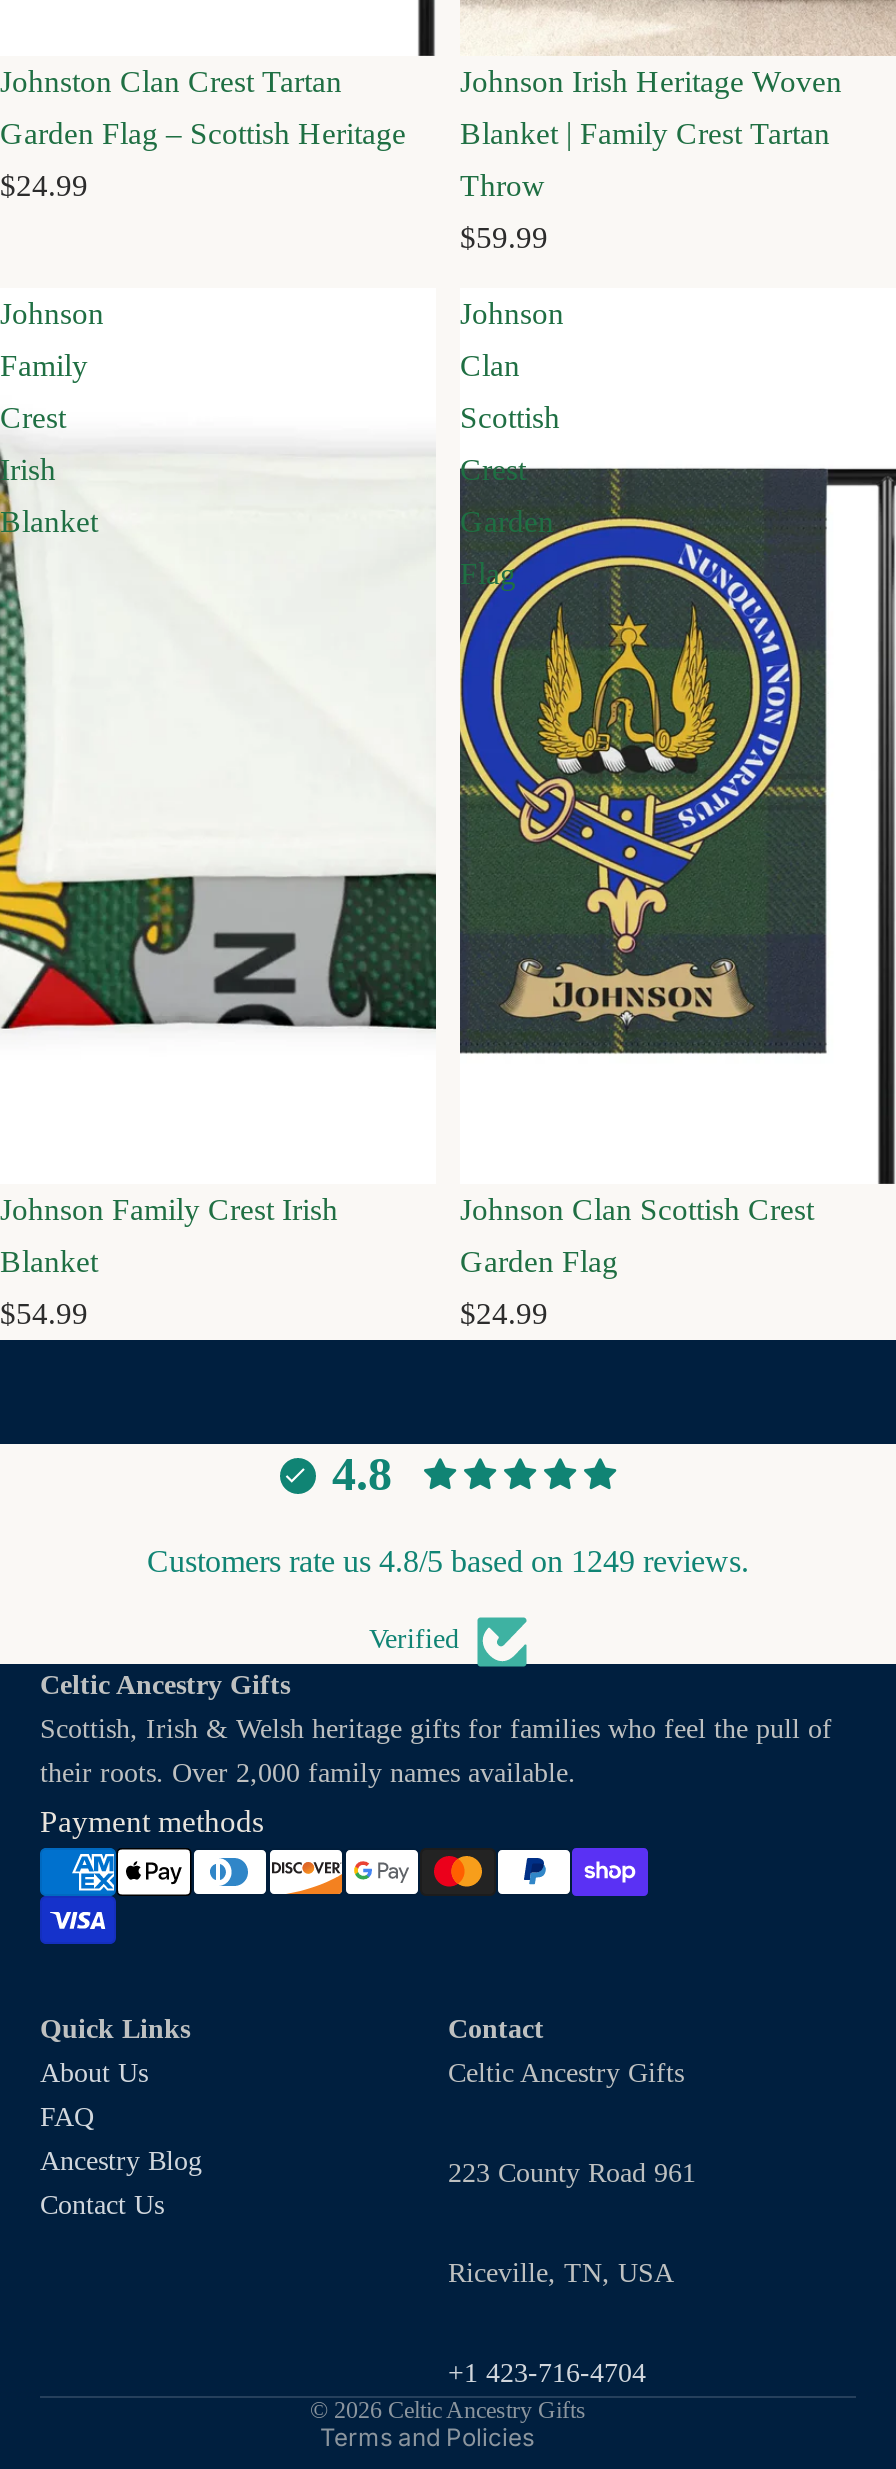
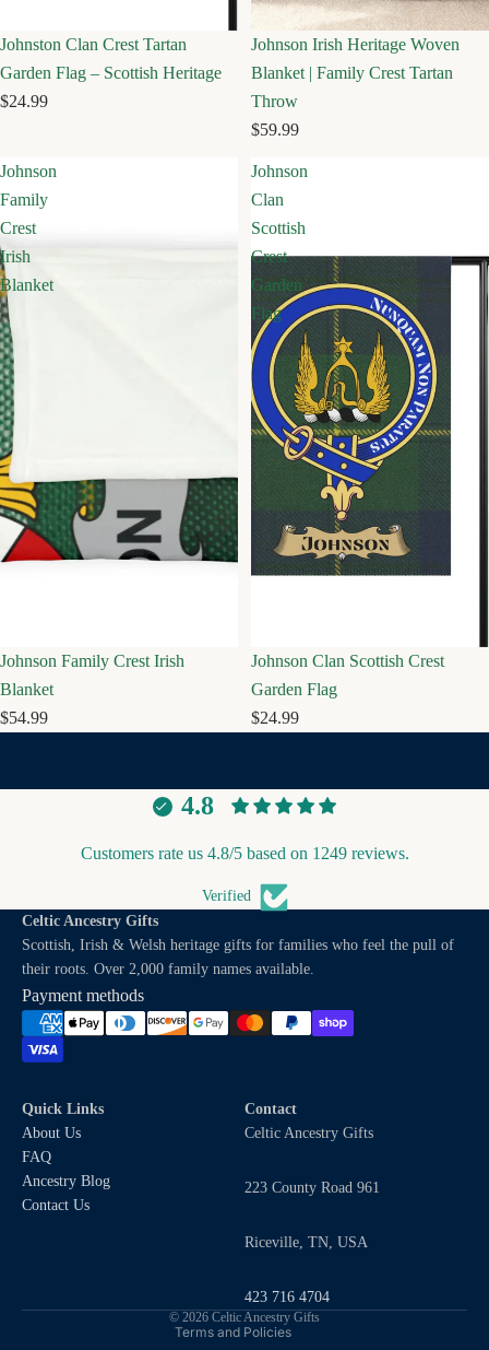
[448,2358,646,2388] +1 423-716-4704 -> [244,1289,330,1305] 423 716 4704

